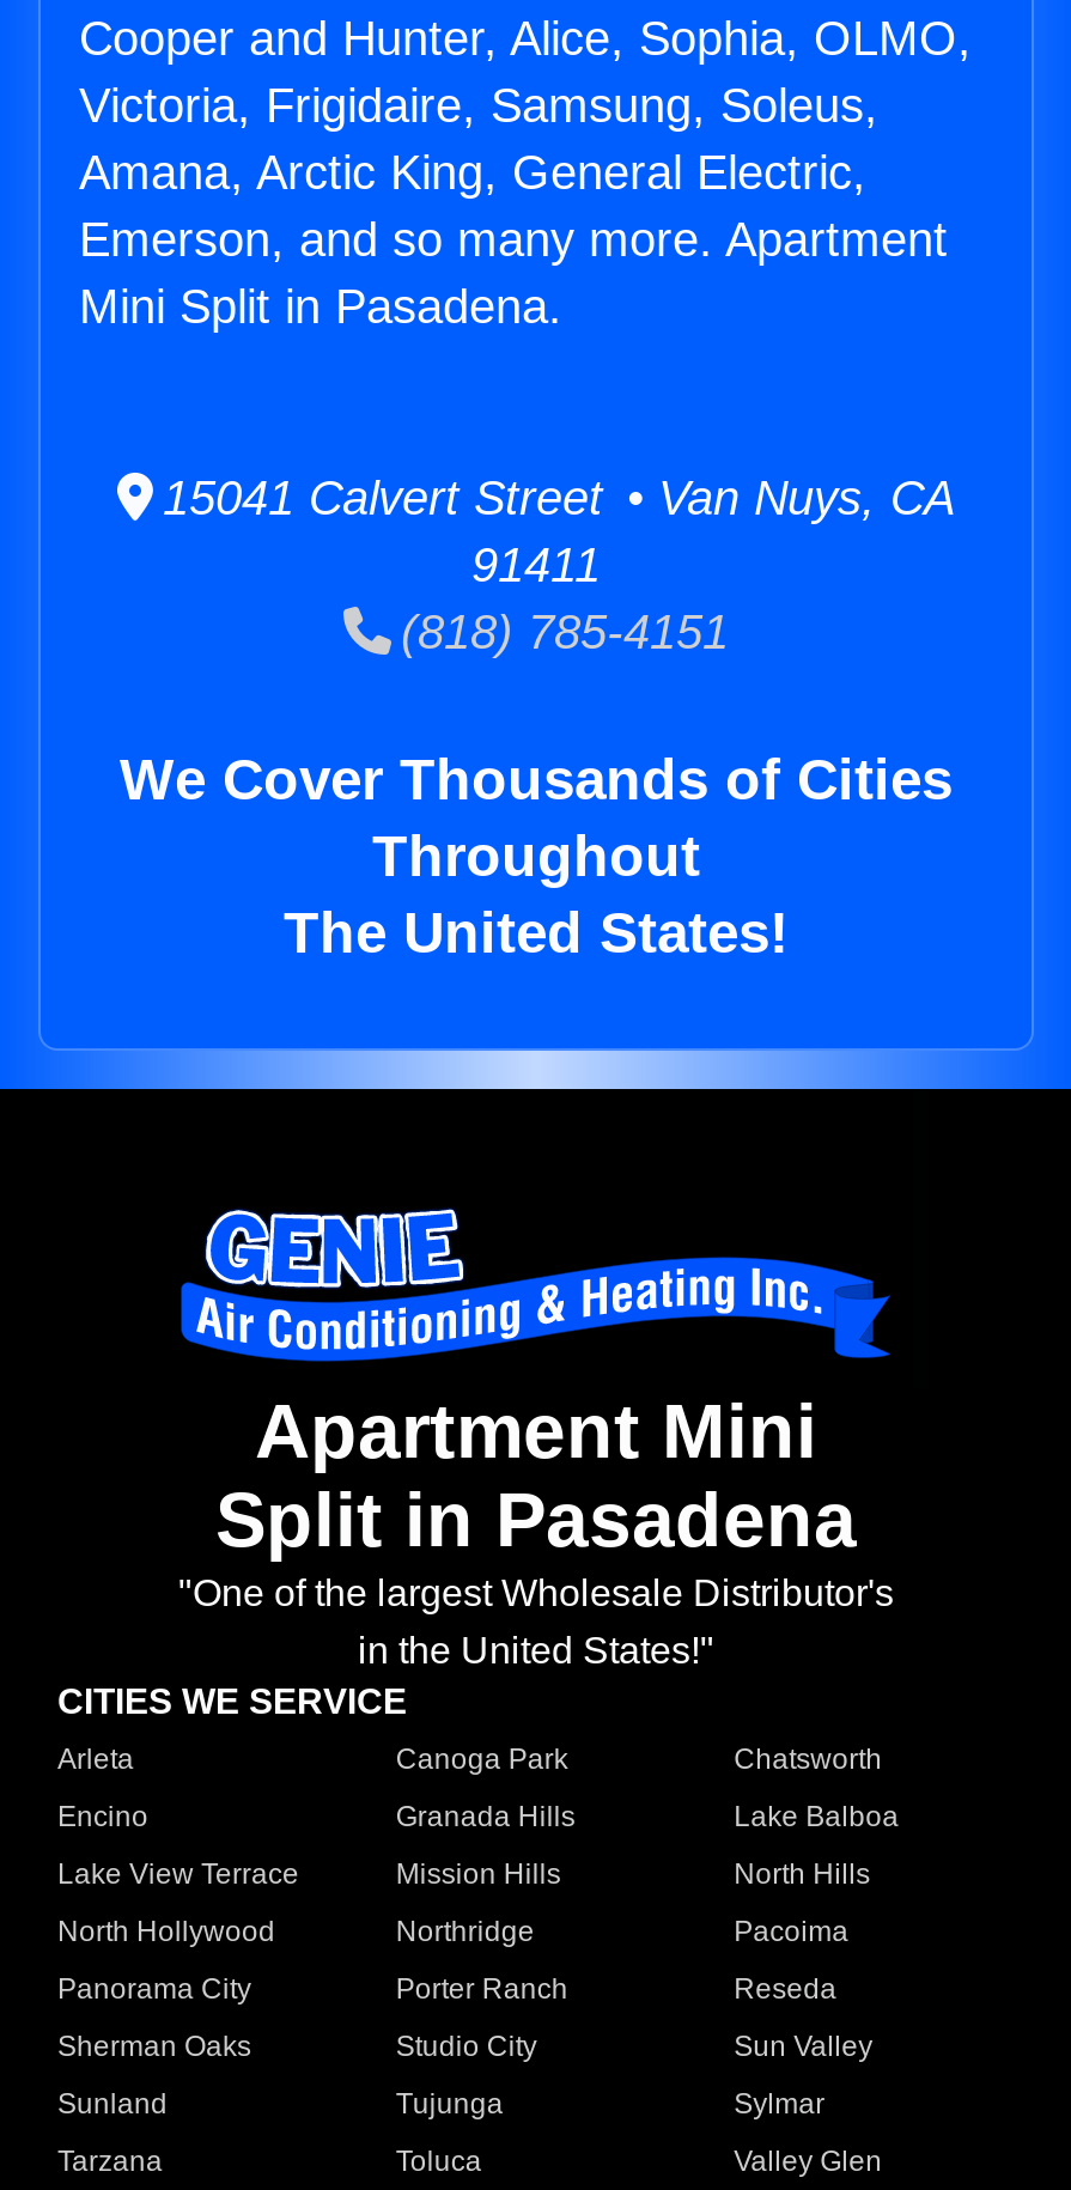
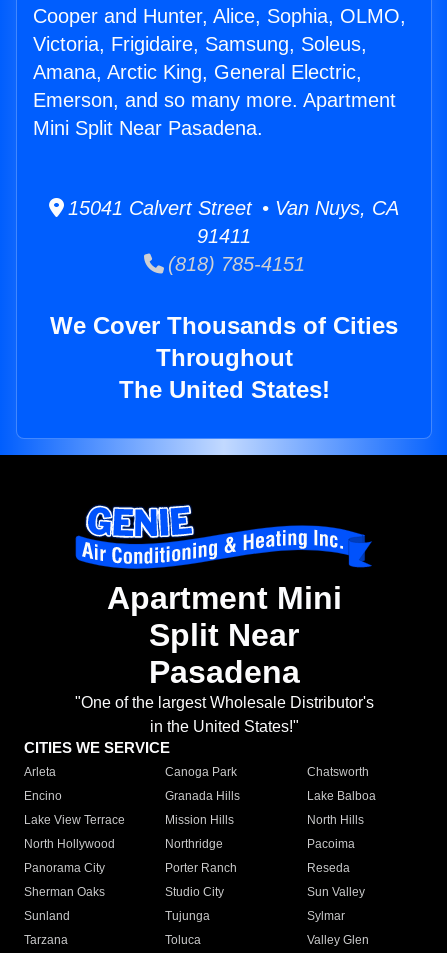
[79,280,562,333] Mini Split in Pasadena. -> [33,117,263,139] Mini Split Near Pasadena.
[215,1477,857,1564] Split in Pasadena -> [148,617,299,690] Split Near | Pasadena

